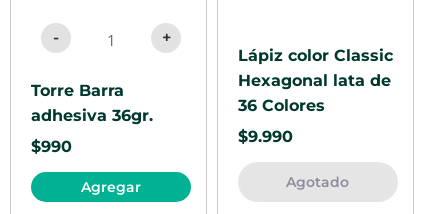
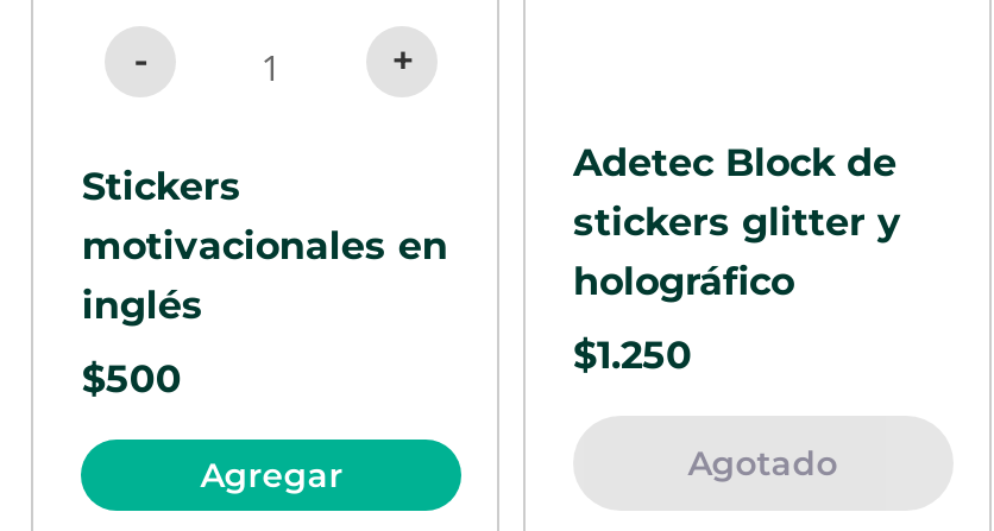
[238,46,393,115] Lápiz color Classic | Hexagonal lata de | 36 Colores -> [573,139,901,303] Adetec Block de | stickers glitter y | holográfico
[31,81,153,125] Torre Barra | adhesiva 36gr. -> [82,163,448,327] Stickers | motivacionales en | inglés
[238,126,293,146] $9.990 -> [573,330,692,377] $1.250
[31,136,72,156] $990 -> [82,353,182,401] $500

